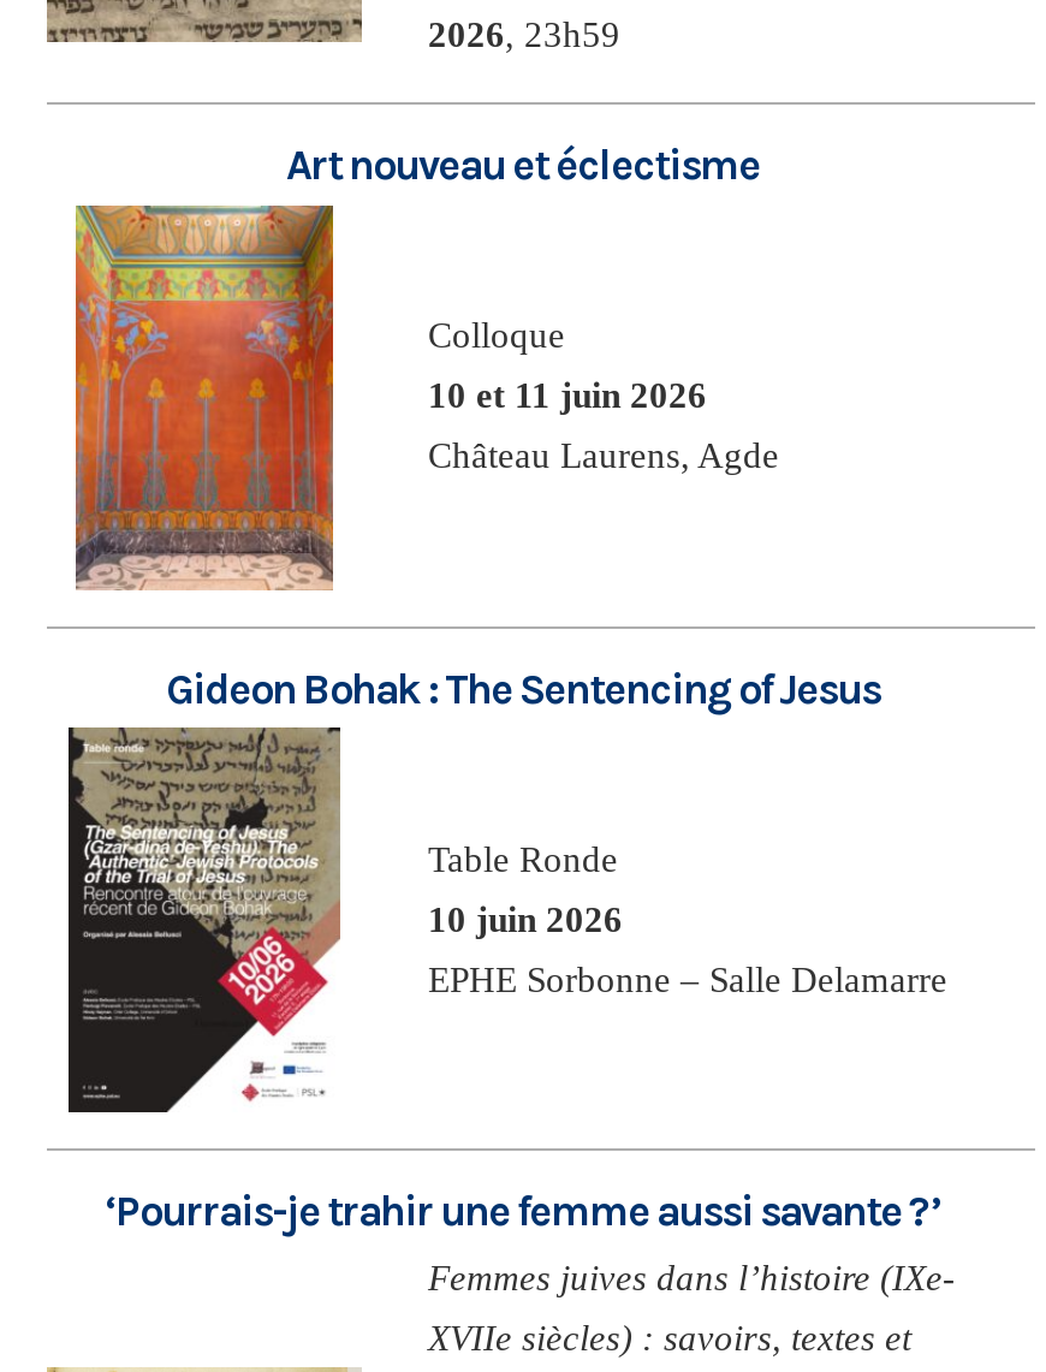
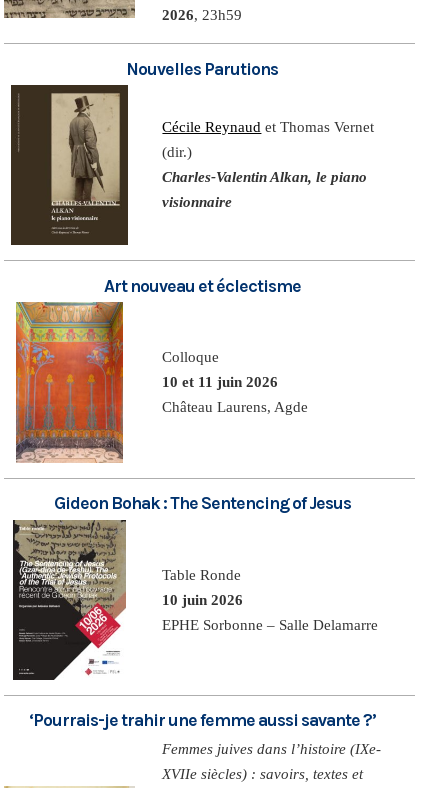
none -> [10,58,374,246] [image] | Nouvelles Parutions | Cécile Reynaud et Thomas Vernet | (dir.) | Charles-Valentin Alkan, le piano | visionnaire

